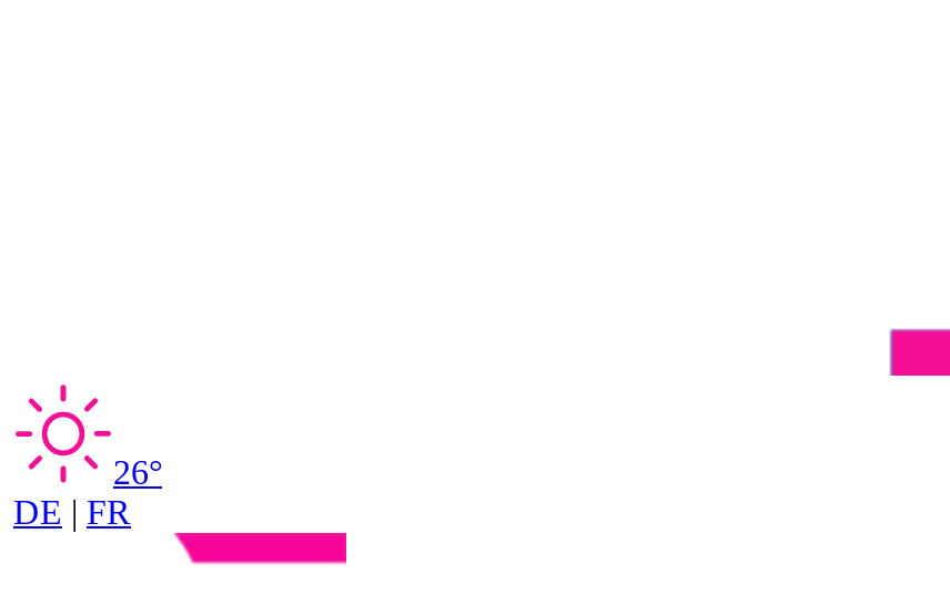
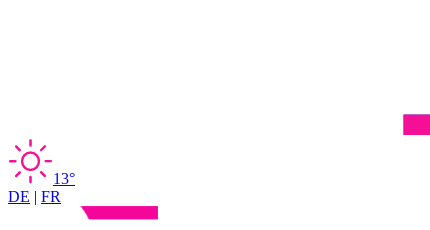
[113,453,162,491] 26° -> [53,170,75,187] 13°

